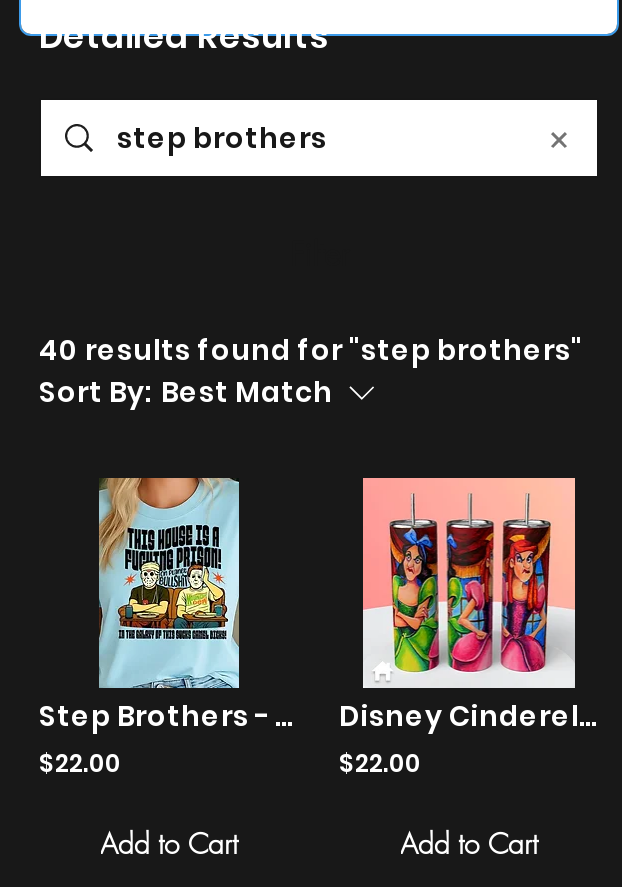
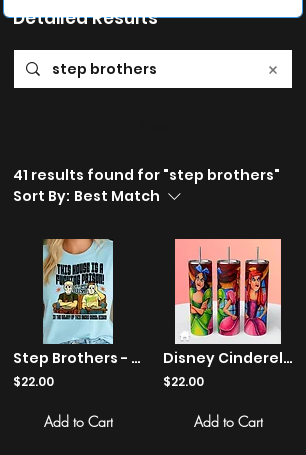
[39,330,583,370] 40 results found for "step brothers" -> [13,165,280,185] 41 results found for "step brothers"

